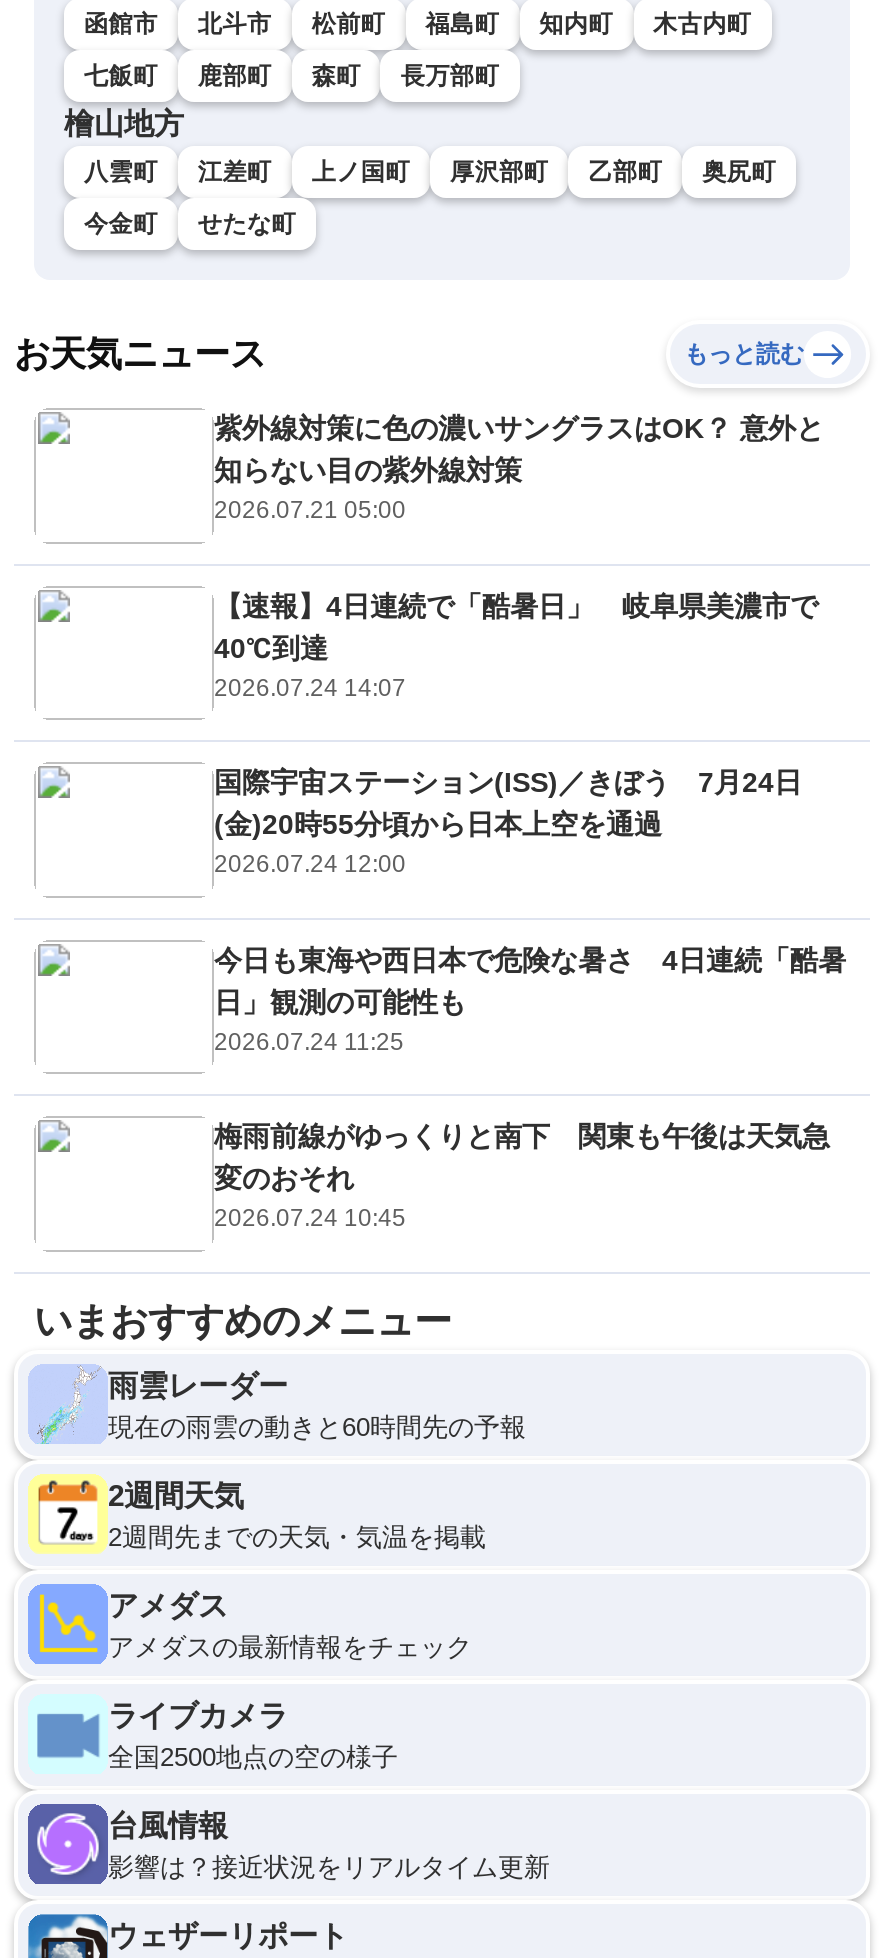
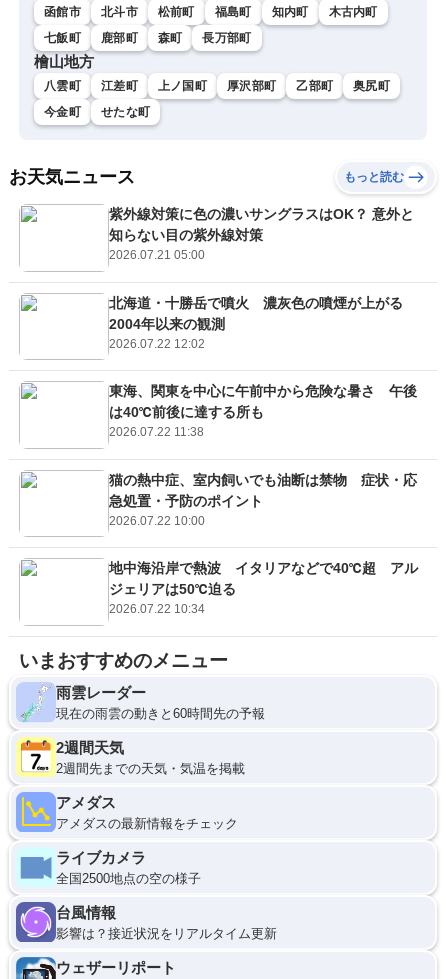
[214,589,818,701] 【速報】4日連続で「酷暑日」 岐阜県美濃市で | 40℃到達 | 2026.07.24 14:07 -> [109,295,417,351] 北海道・十勝岳で噴火 濃灰色の噴煙が上がる | 2004年以来の観測 | 2026.07.22 12:02
[214,766,802,878] 国際宇宙ステーション(ISS)／きぼう 7月24日 | (金)20時55分頃から日本上空を通過 | 2026.07.24 12:00 -> [109,383,417,439] 東海、関東を中心に午前中から危険な暑さ 午後 | は40℃前後に達する所も | 2026.07.22 11:38
[214,943,846,1055] 今日も東海や西日本で危険な暑さ 4日連続「酷暑 | 日」観測の可能性も | 2026.07.24 11:25 -> [109,472,417,528] 猫の熱中症、室内飼いでも油断は禁物 症状・応 | 急処置・予防のポイント | 2026.07.22 10:00
[214,1120,830,1232] 梅雨前線がゆっくりと南下 関東も午後は天気急 | 変のおそれ | 2026.07.24 10:45 -> [109,560,418,616] 地中海沿岸で熱波 イタリアなどで40℃超 アル | ジェリアは50℃迫る | 2026.07.22 10:34

